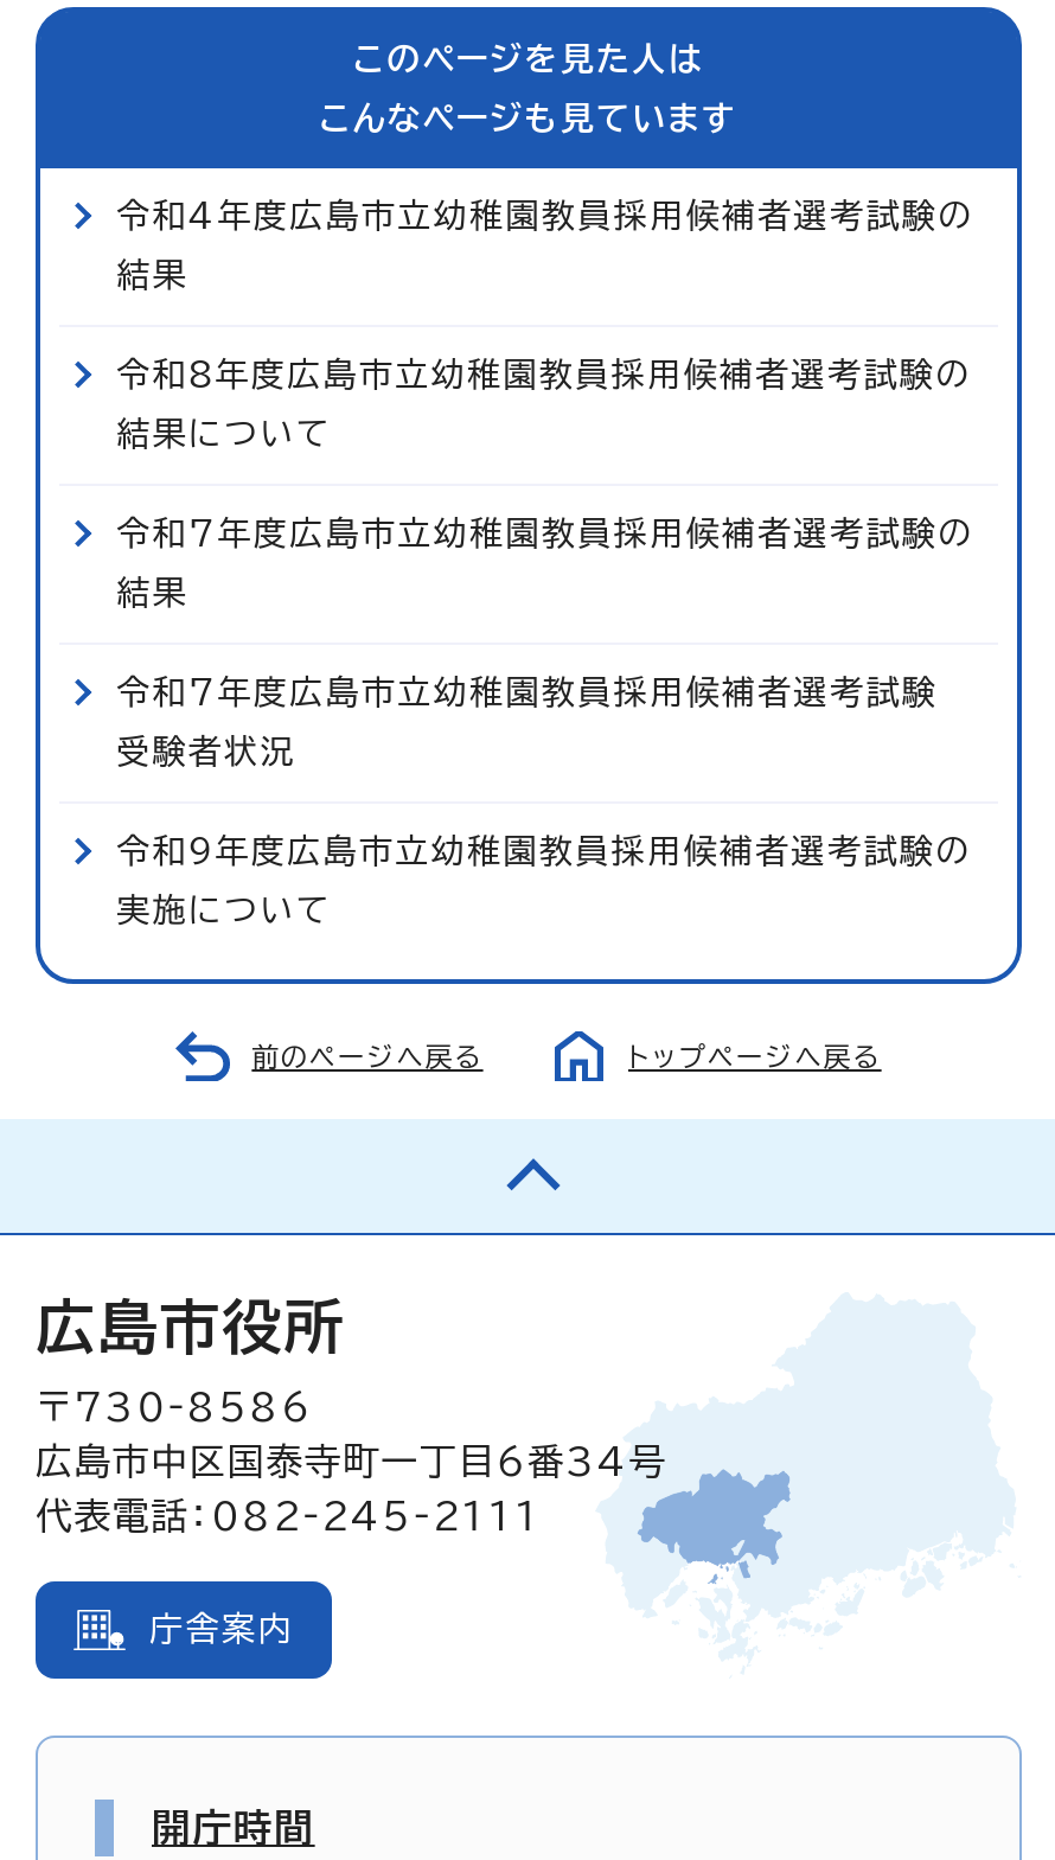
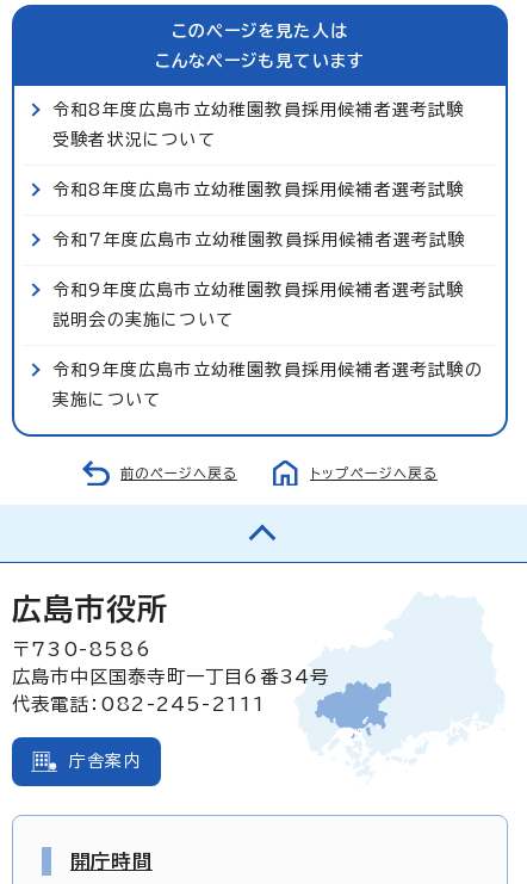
[116,198,974,608] 令和4年度広島市立幼稚園教員採用候補者選考試験の | 結果 | 令和8年度広島市立幼稚園教員採用候補者選考試験の | 結果について | 令和7年度広島市立幼稚園教員採用候補者選考試験の | 結果 -> [52,101,483,197] 令和8年度広島市立幼稚園教員採用候補者選考試験 | 受験者状況について | 令和8年度広島市立幼稚園教員採用候補者選考試験
moved [116,675,974,708] -> [52,231,466,248]: 令和7年度広島市立幼稚園教員採用候補者選考試験
[116,734,296,767] 受験者状況 -> [52,281,483,327] 令和9年度広島市立幼稚園教員採用候補者選考試験 | 説明会の実施について

